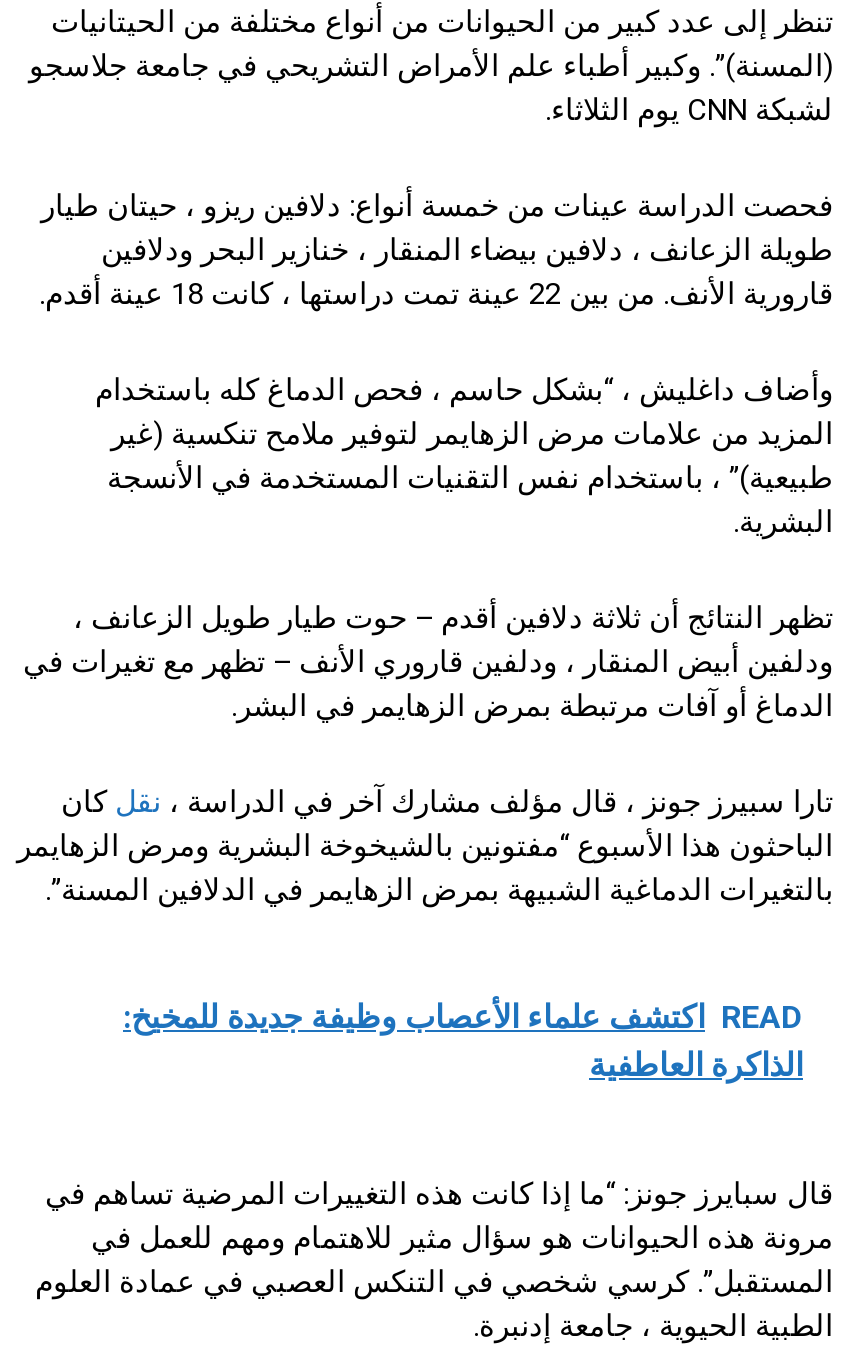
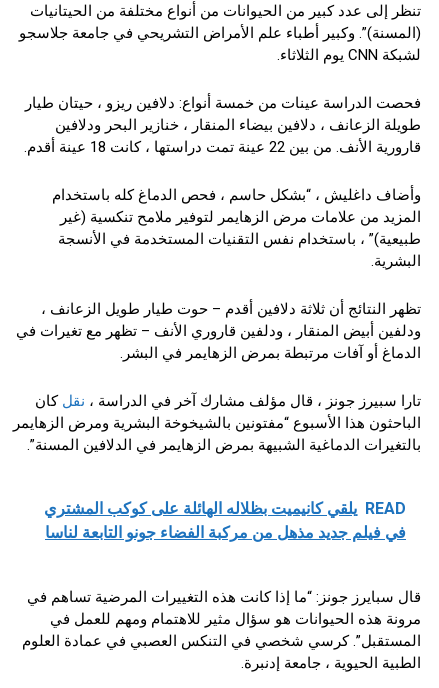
[123,998,803,1084] READ اكتشف علماء الأعصاب وظيفة جديدة للمخيخ: | الذاكرة العاطفية -> [44,499,406,542] READ يلقي كانيميت بظلاله الهائلة على كوكب المشتري | في فيلم جديد مذهل من مركبة الفضاء جونو التابعة لناسا

